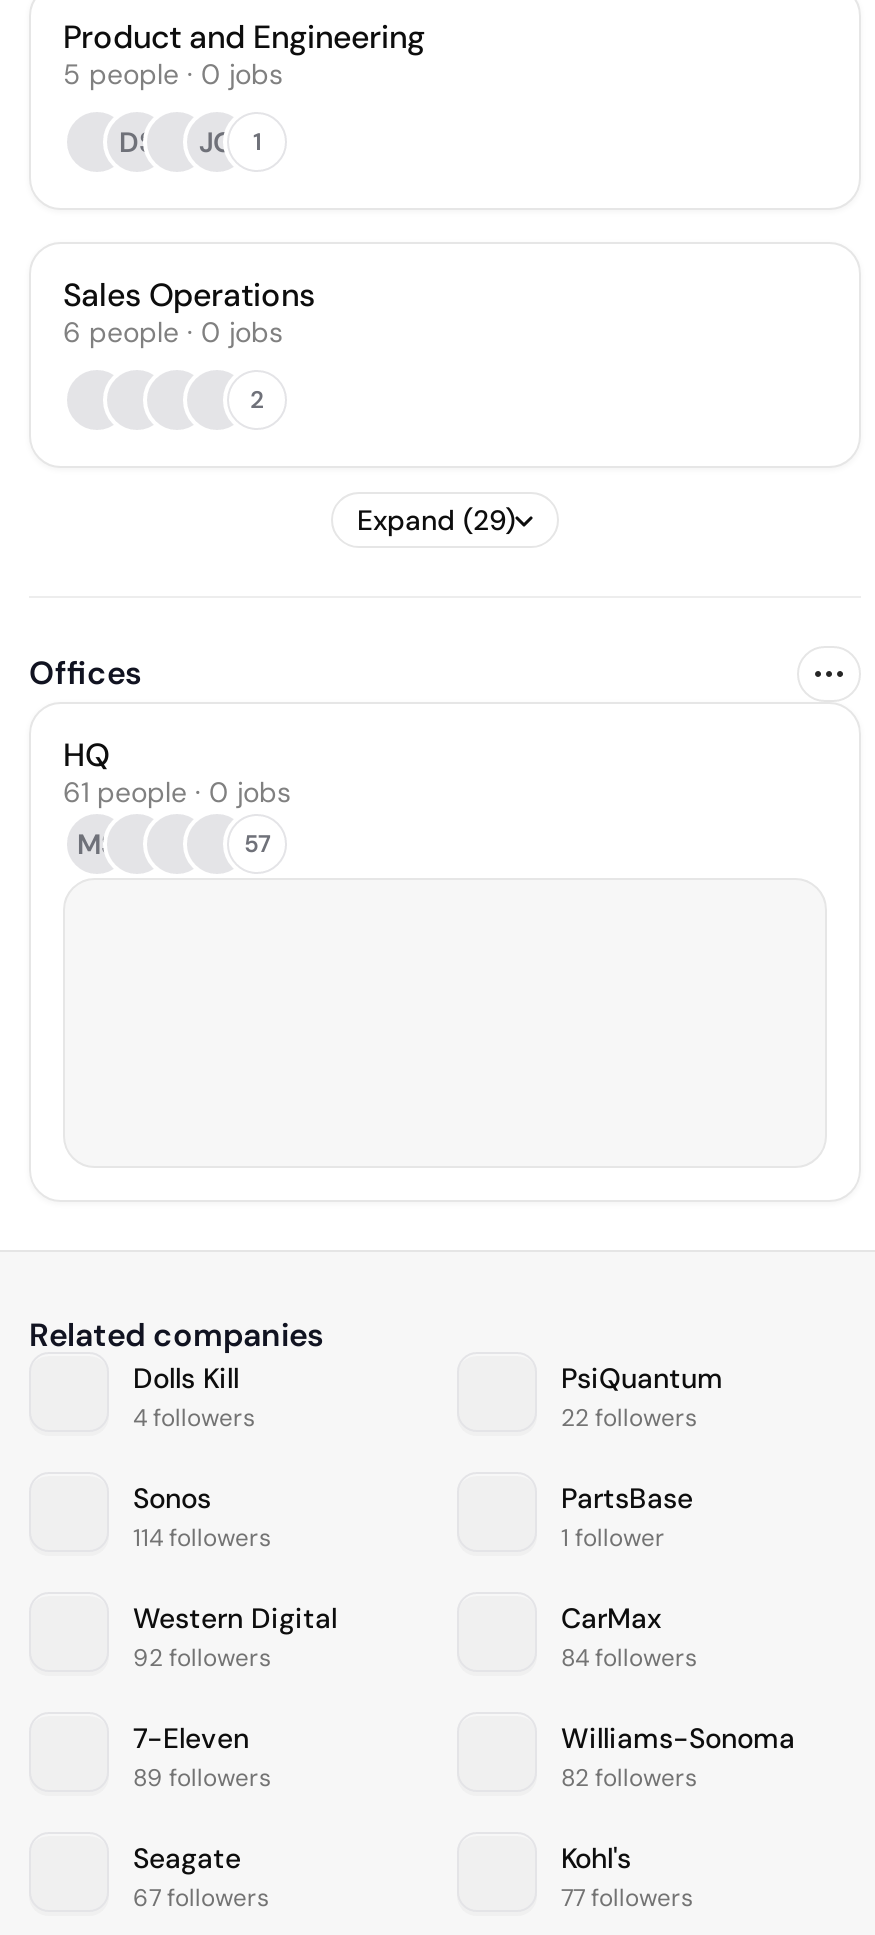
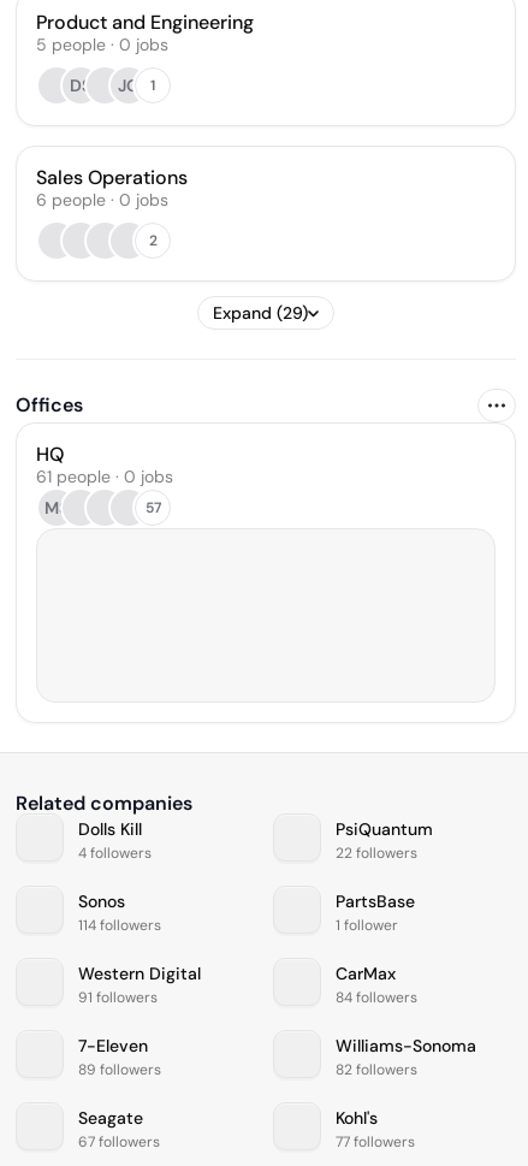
[133,1642,271,1674] 92 followers -> [78,988,158,1007] 91 followers

